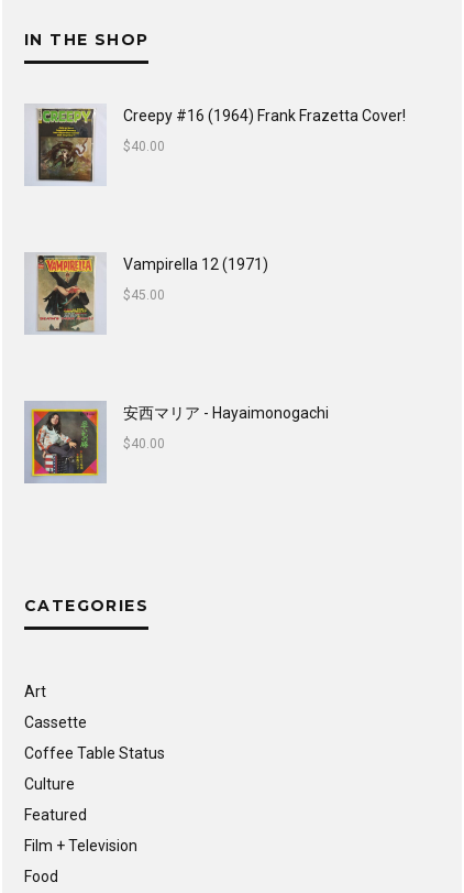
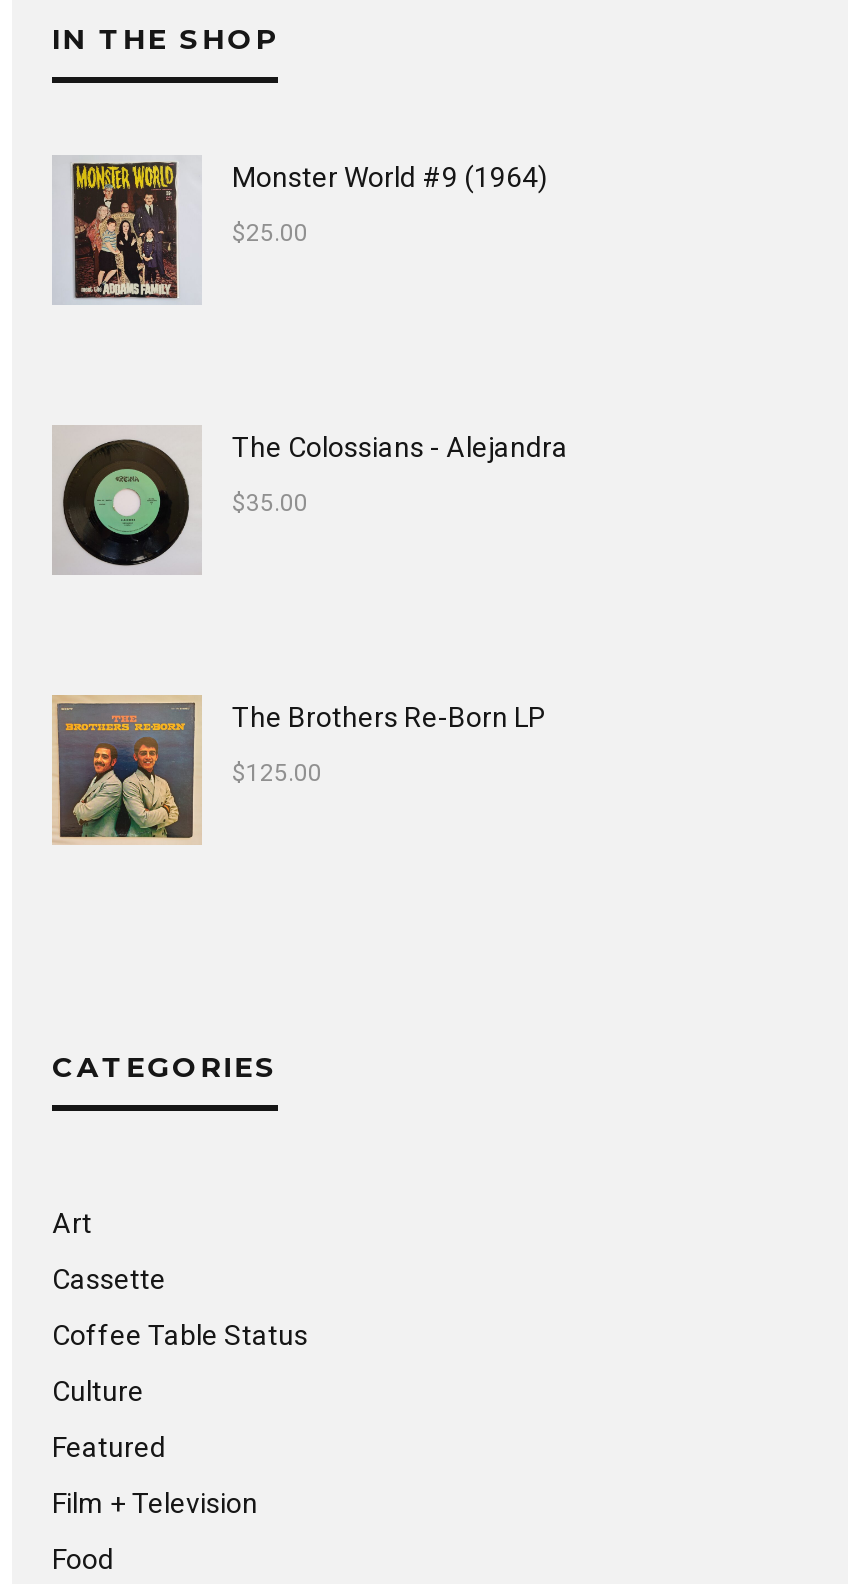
[35,107,406,183] [image] | Creepy #16 (1964) Frank Frazetta Cover! -> [70,161,548,301] [image] | Monster World #9 (1964)
[123,139,165,154] $40.00 -> [232,219,308,247] $25.00
[27,254,268,333] [image] | Vampirella 12 (1971) -> [58,431,568,569] [image] | The Colossians - Alejandra
[123,287,165,303] $45.00 -> [232,489,308,517] $35.00
[24,401,329,483] [image] | 安西マリア - Hayaimonogachi -> [52,695,546,845] [image] | The Brothers Re-Born LP
[123,436,165,451] $40.00 -> [232,759,322,787] $125.00

